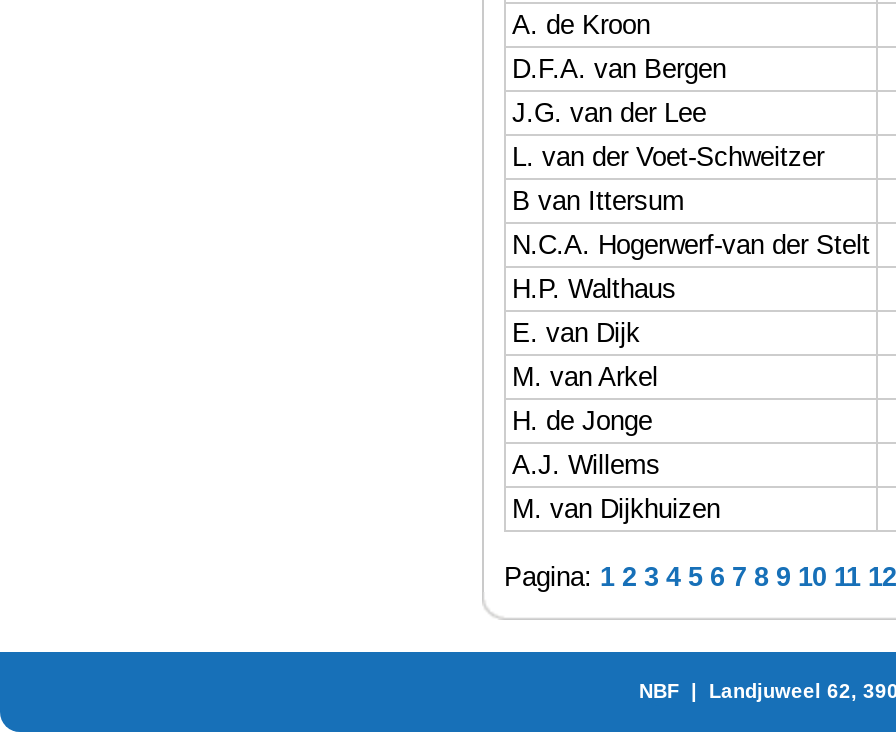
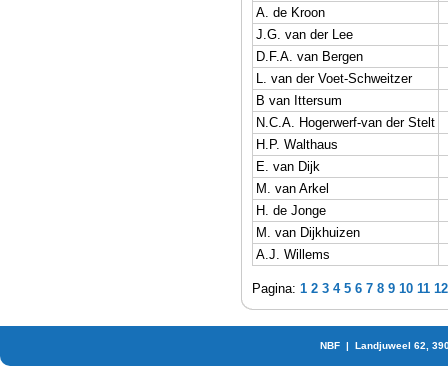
moved [512,54,726,84] -> [256,49,363,64]: D.F.A. van Bergen
moved [512,98,706,128] -> [256,27,353,42]: J.G. van der Lee
moved [512,450,660,480] -> [256,247,330,262]: A.J. Willems
moved [512,494,720,524] -> [256,225,360,240]: M. van Dijkhuizen

